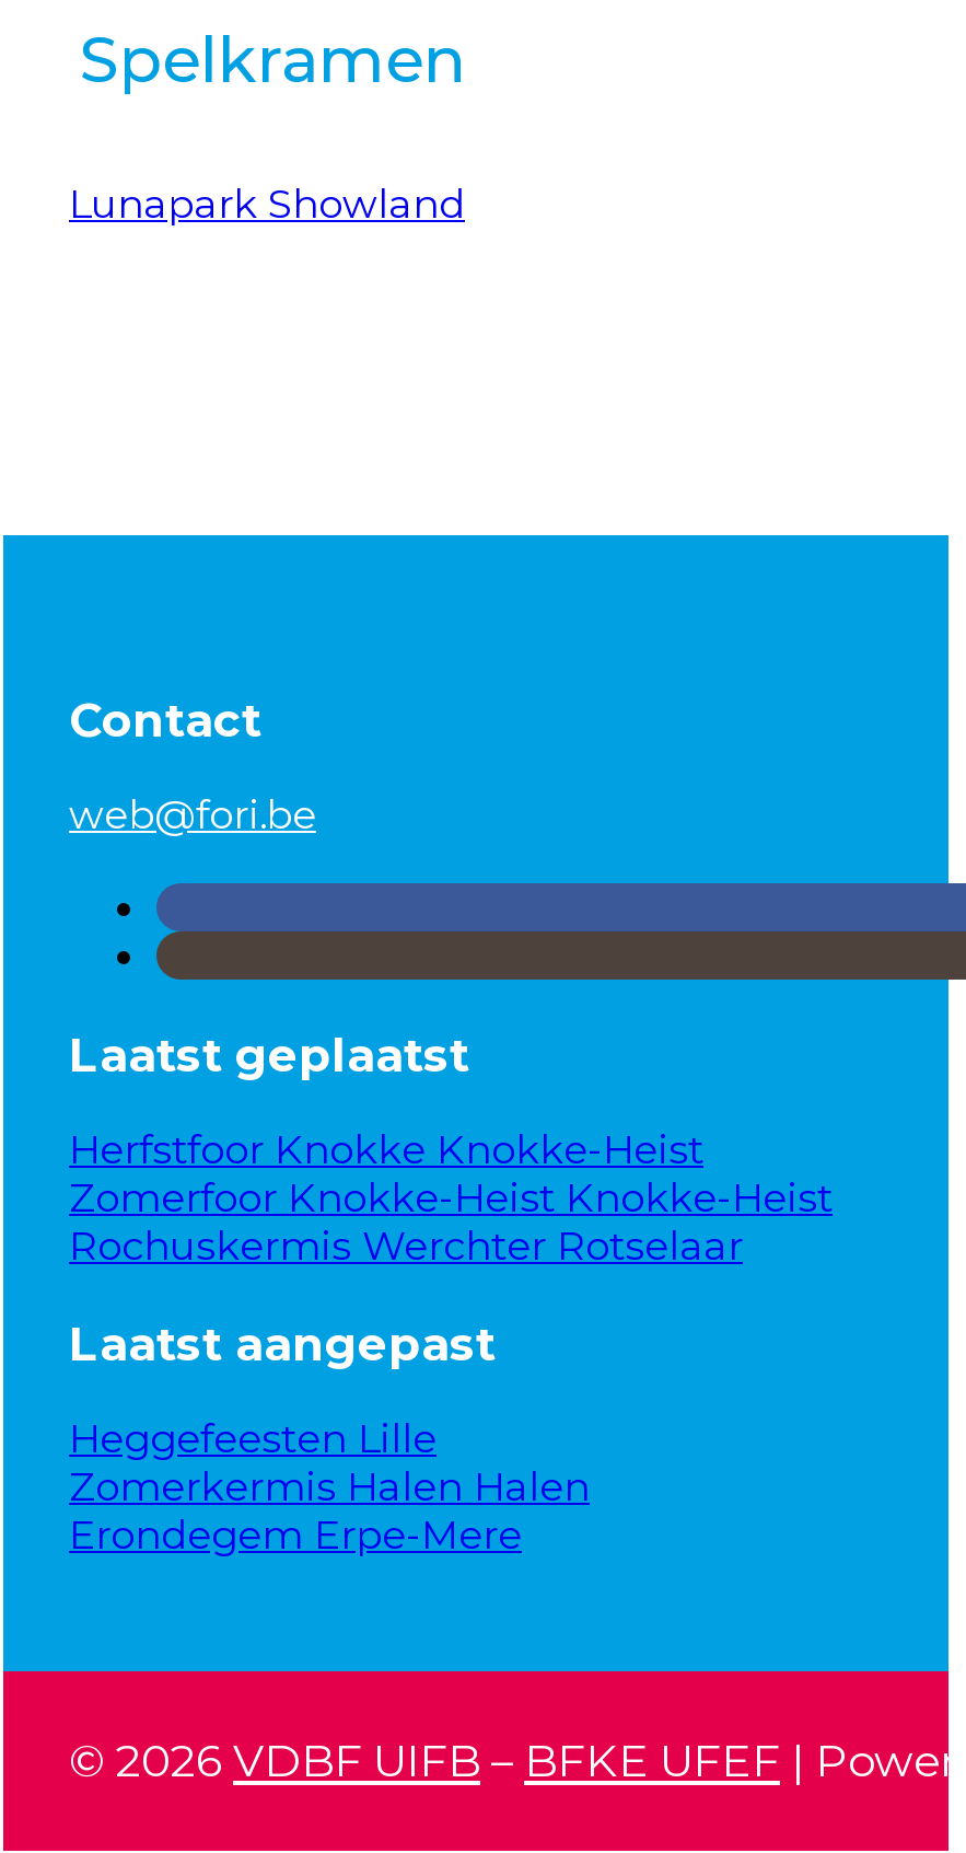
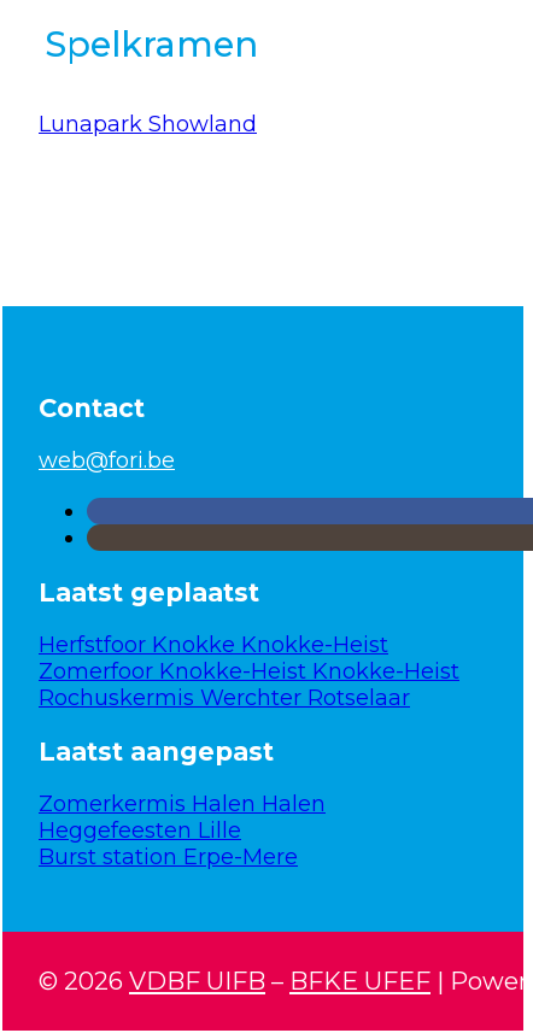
moved [69,1416,437,1464] -> [39,818,241,844]: Heggefeesten Lille
moved [69,1464,590,1513] -> [39,791,326,818]: Zomerkermis Halen Halen
[69,1513,522,1561] Erondegem Erpe-Mere -> [39,844,298,871] Burst station Erpe-Mere

